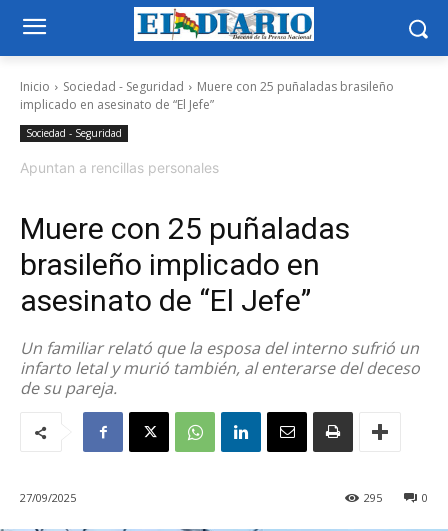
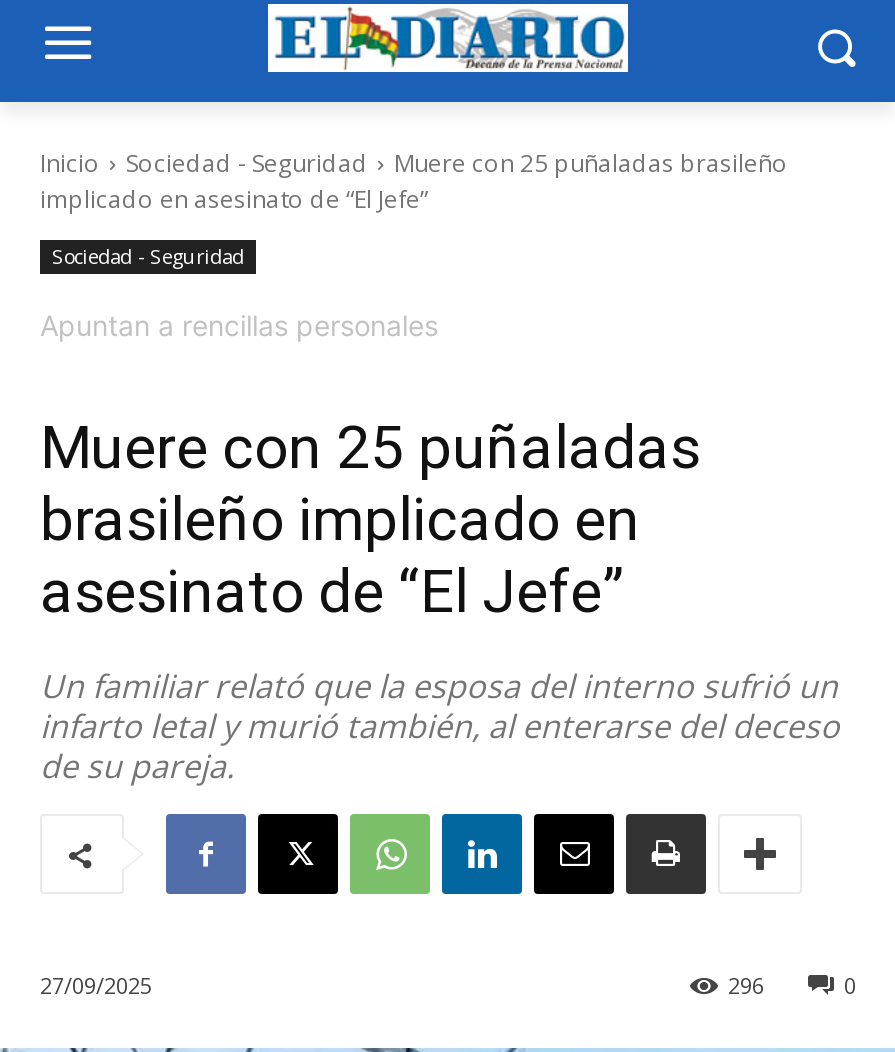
[364,490,382,505] 295 -> [728,970,764,1000] 296

